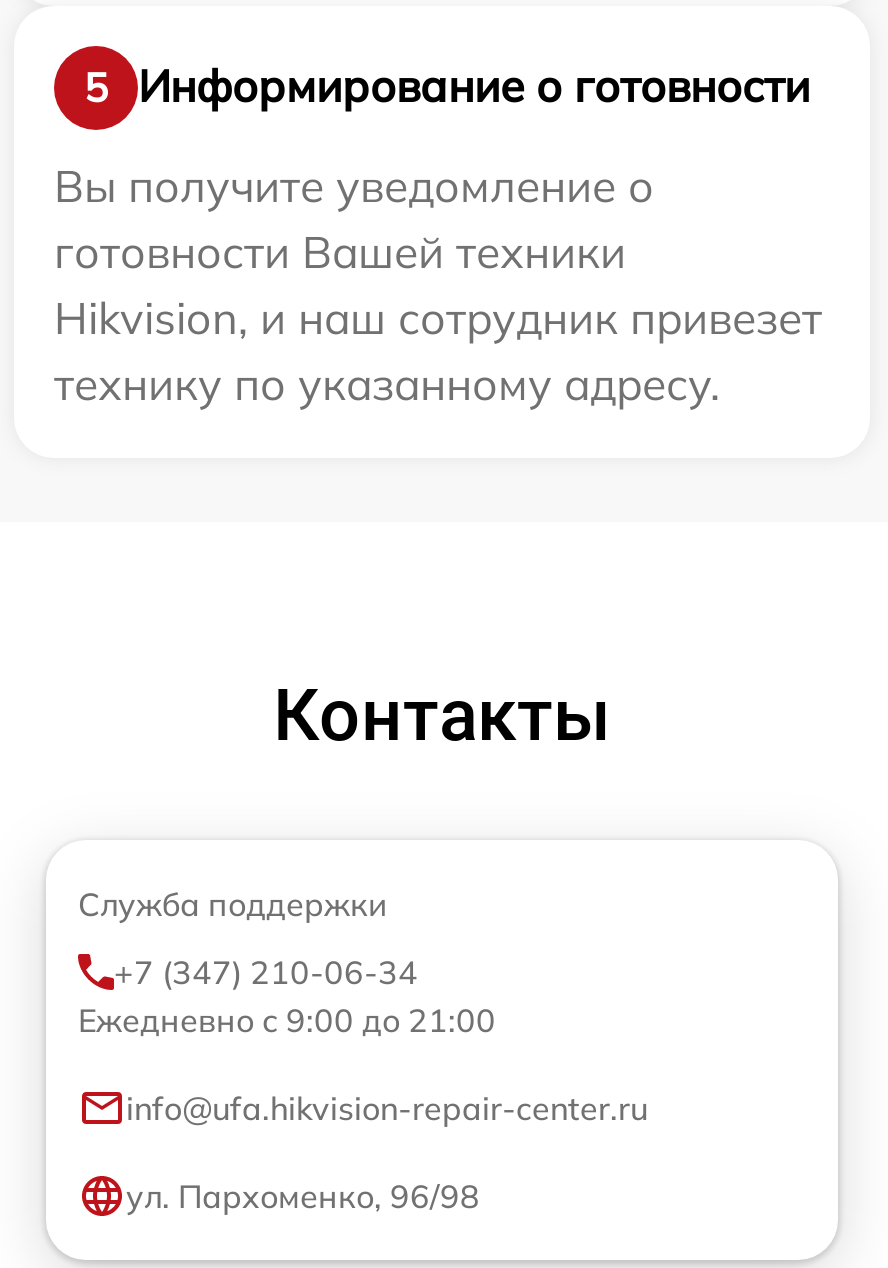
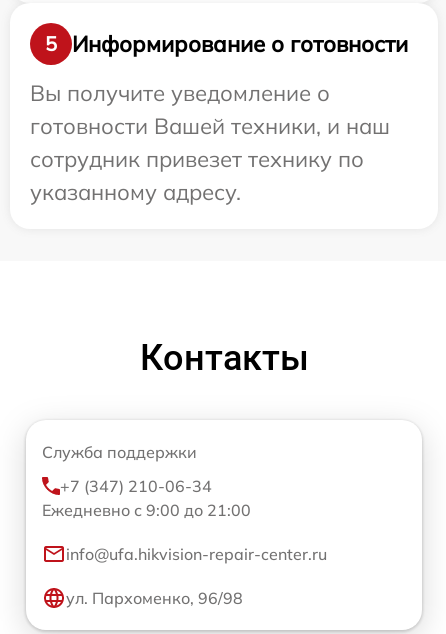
[54,224,822,412] готовности Вашей техники | Hikvision, и наш сотрудник привезет | технику по указанному адресу. -> [30,112,390,206] готовности Вашей техники, и наш | сотрудник привезет технику по | указанному адресу.

